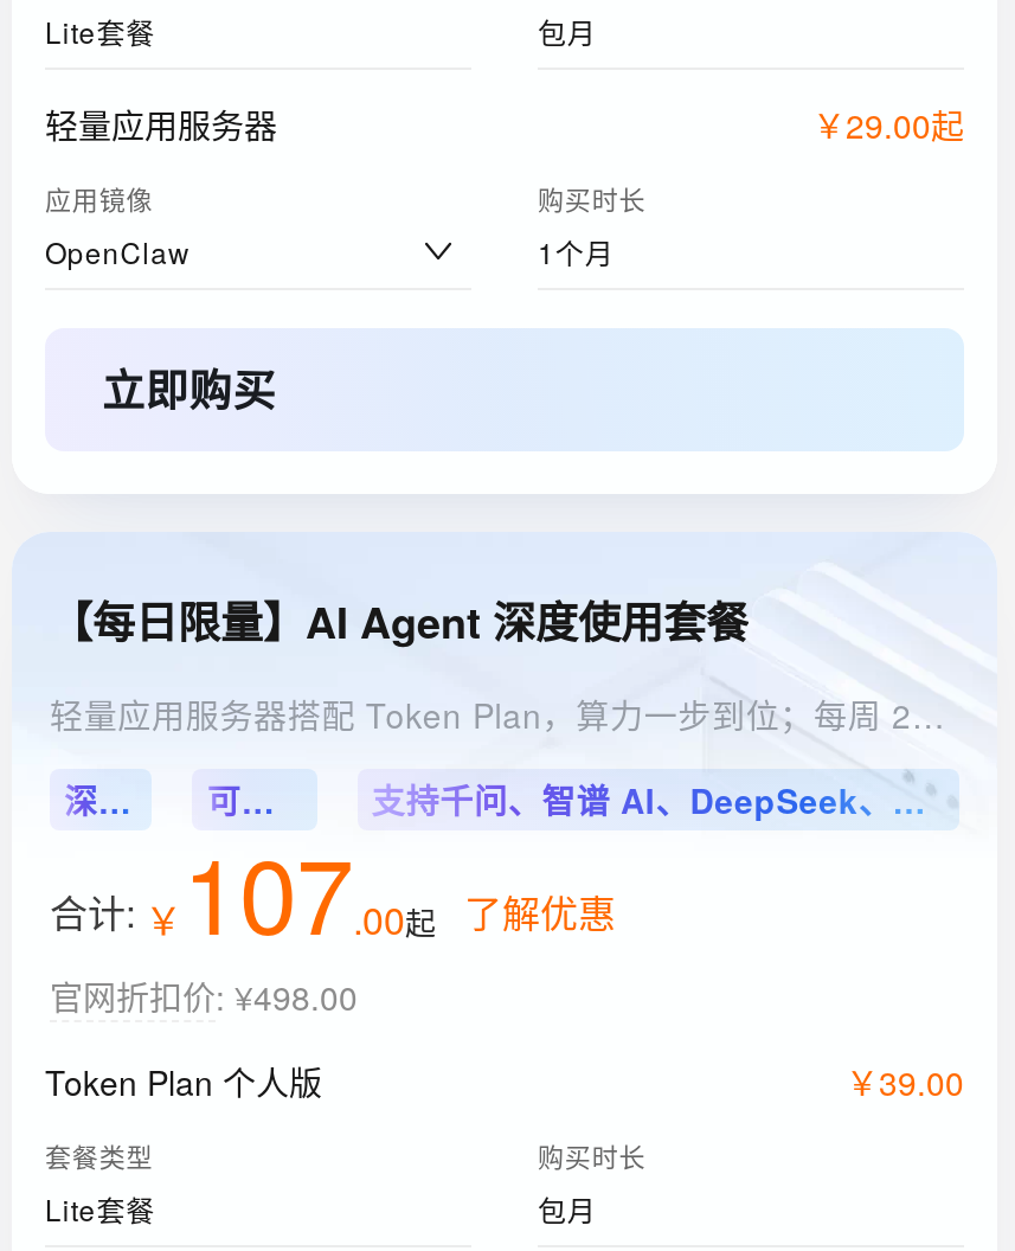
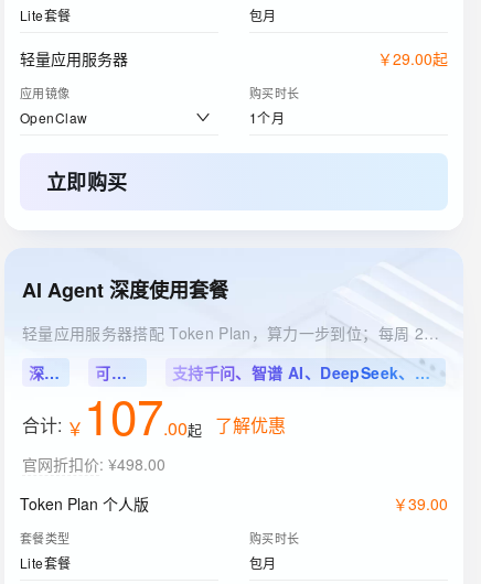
[50,591,749,653] 【每日限量】AI Agent 深度使用套餐 -> [22,275,228,304] AI Agent 深度使用套餐

